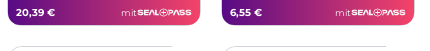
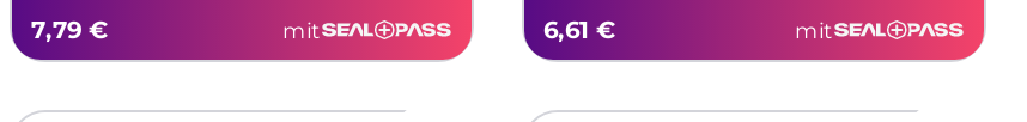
[16,6,55,19] 20,39 € -> [31,14,108,45] 7,79 €
[230,6,262,19] 6,55 € -> [543,14,615,45] 6,61 €

